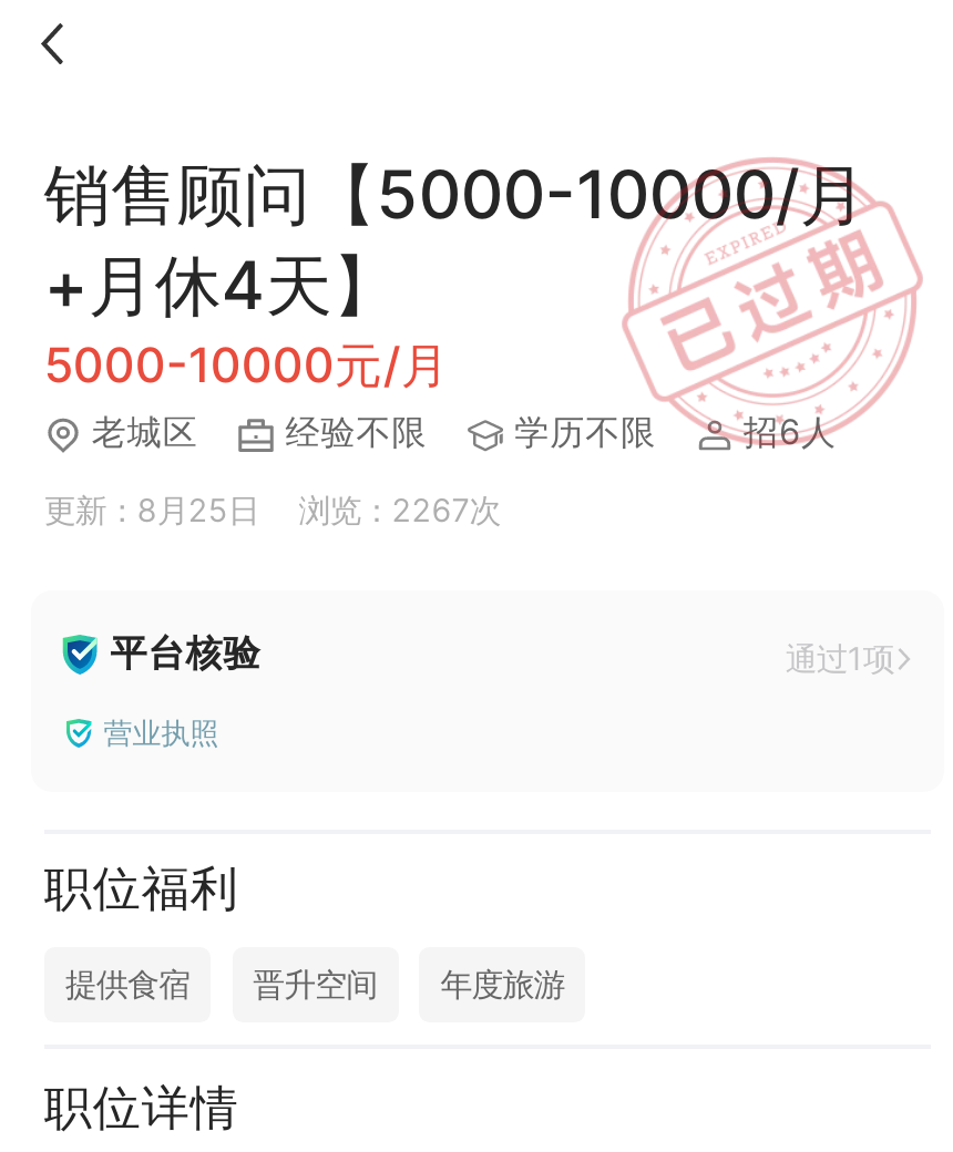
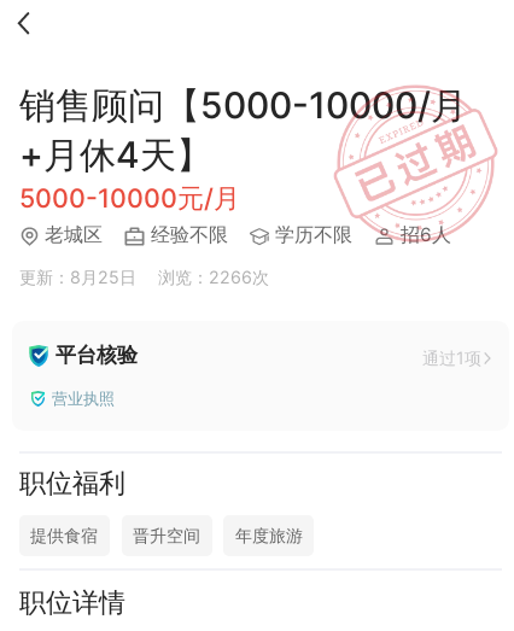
[44,491,500,528] 更新：8月25日 浏览：2267次 -> [19,267,269,287] 更新：8月25日 浏览：2266次

